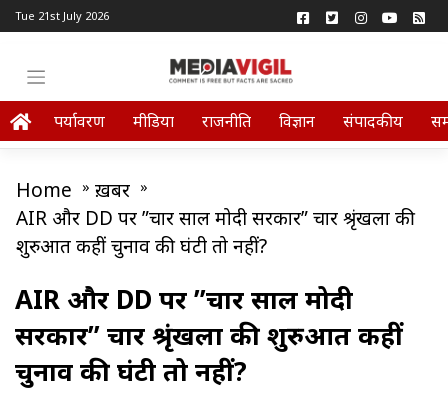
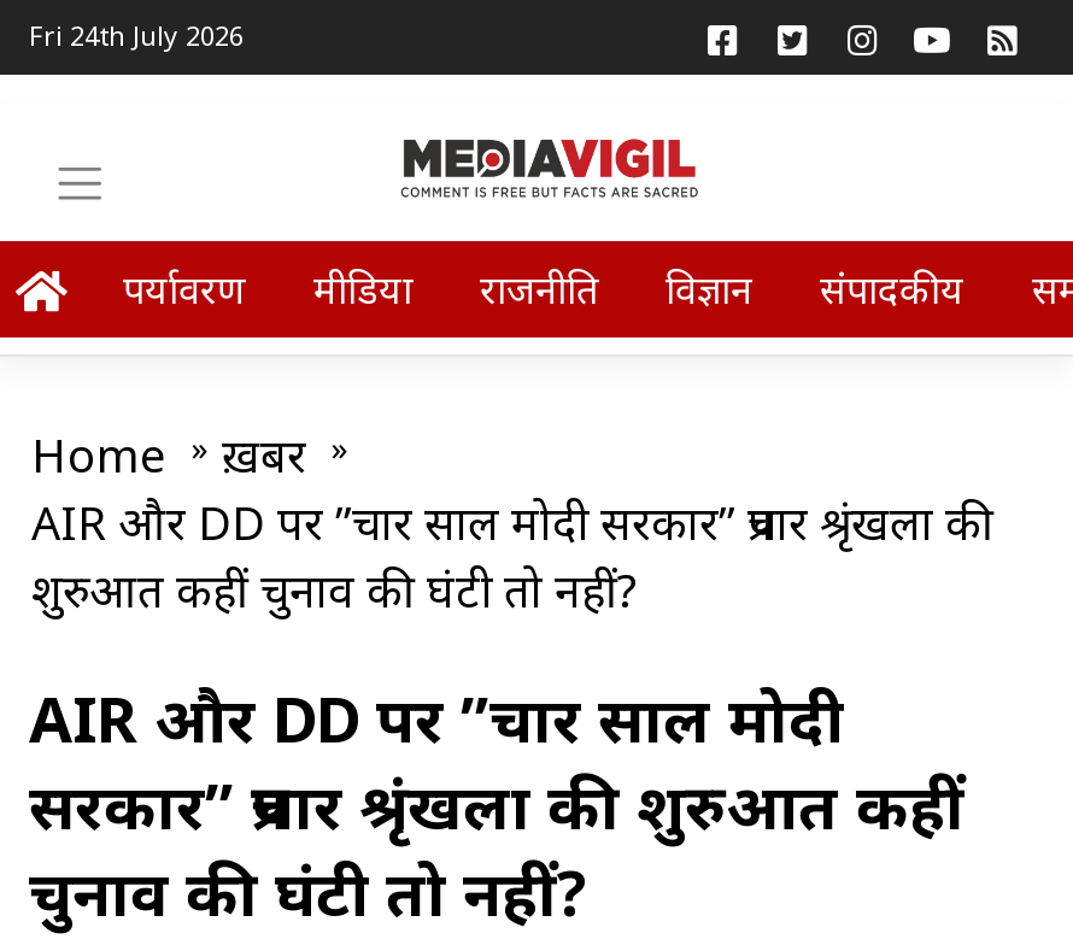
[15,8,109,23] Tue 21st July 2026 -> [29,17,244,53] Fri 24th July 2026

